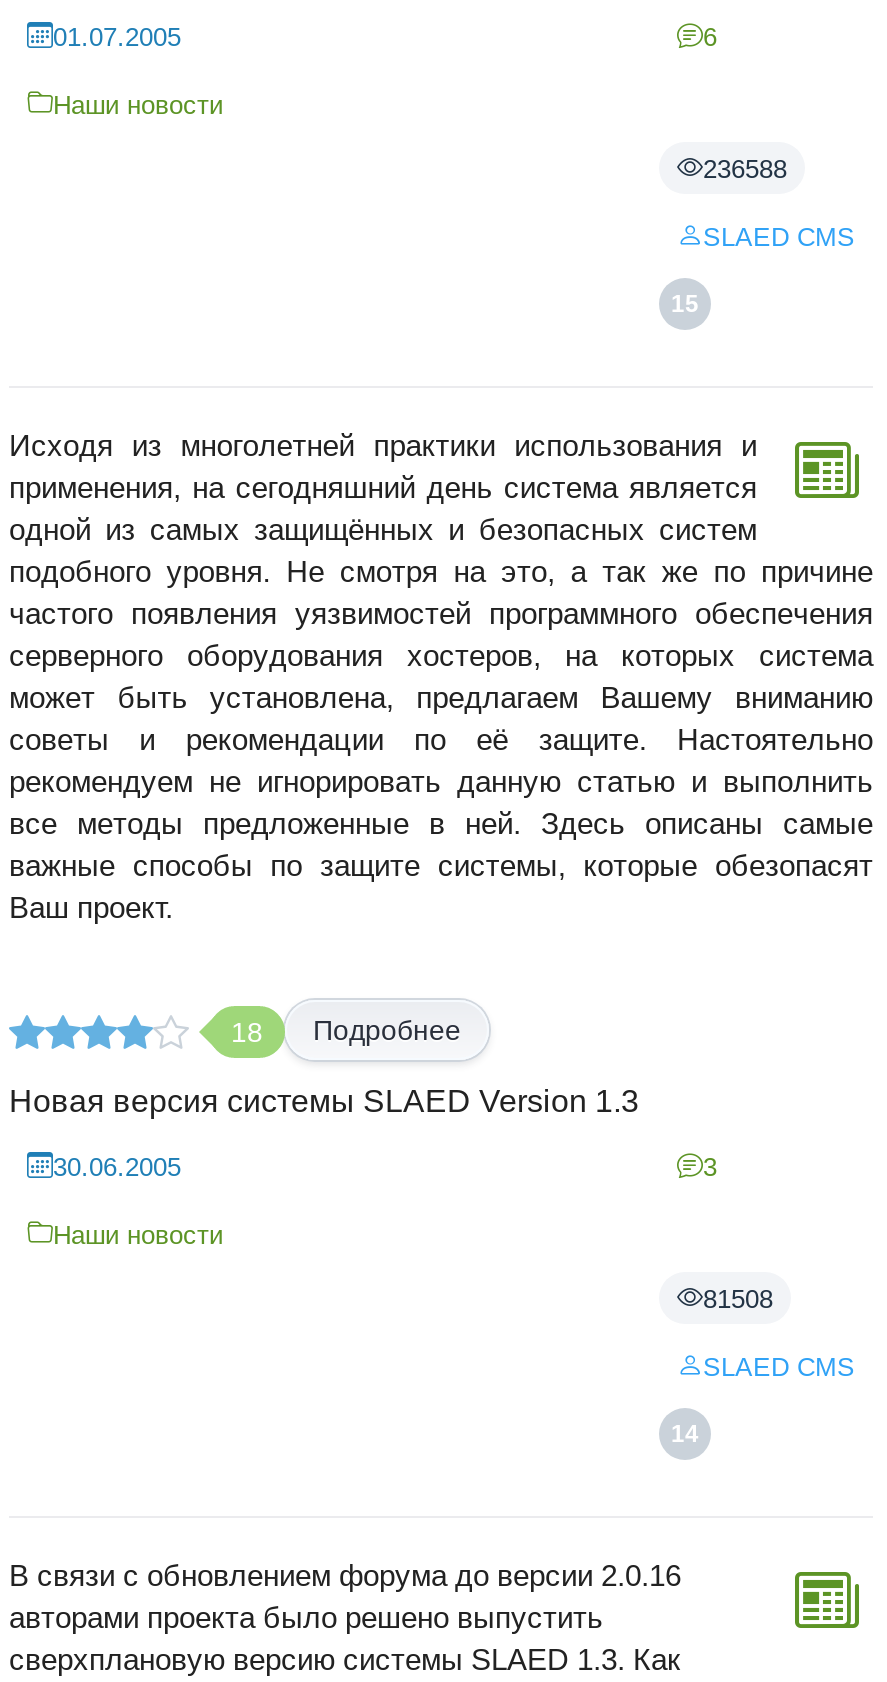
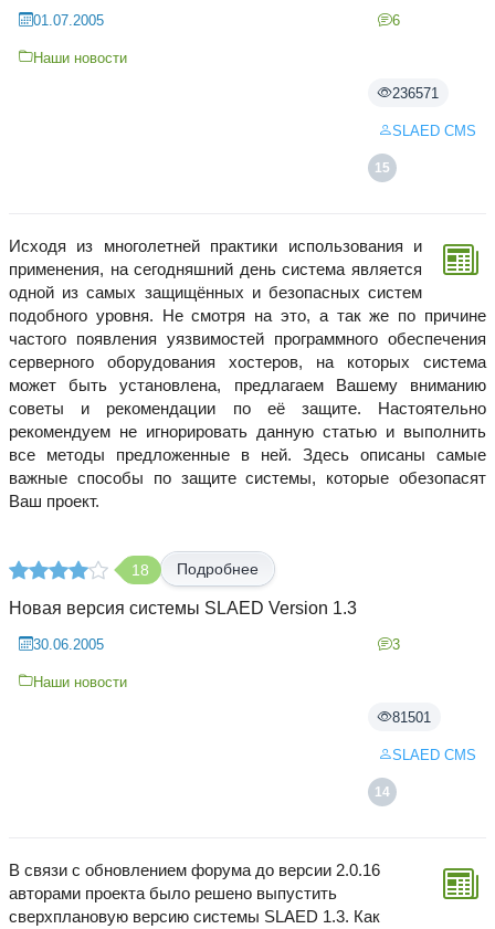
[703,153,787,183] 236588 -> [392,85,439,101] 236571
[703,1283,773,1313] 81508 -> [392,709,431,725] 81501

